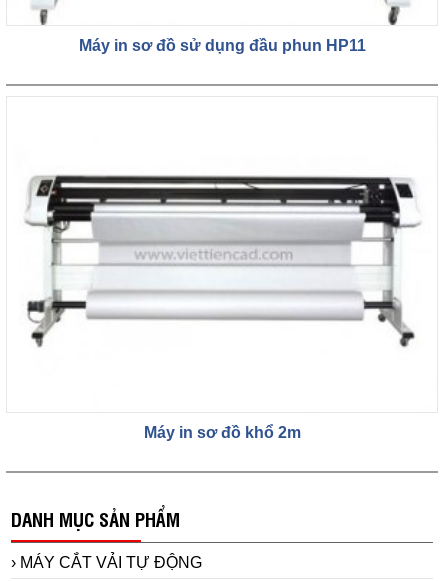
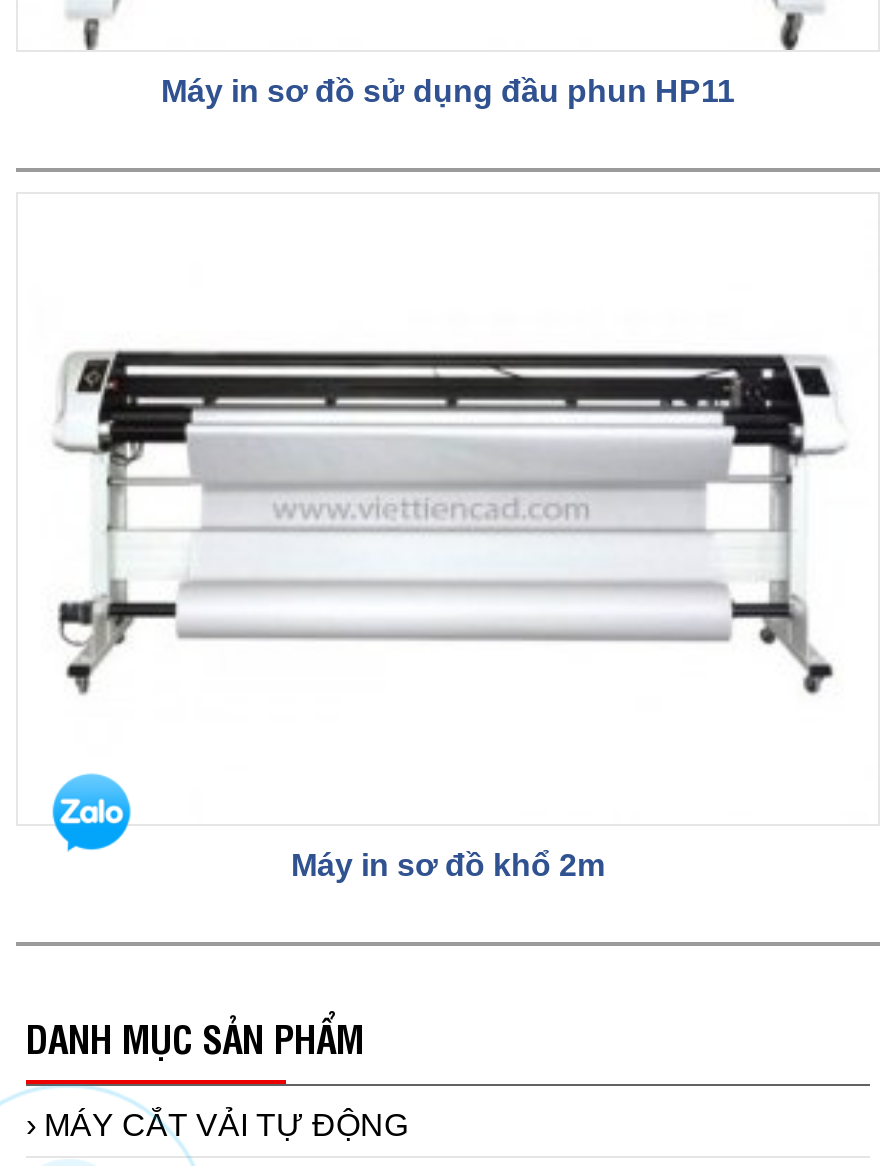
none -> [50,772,132,852] [image]

